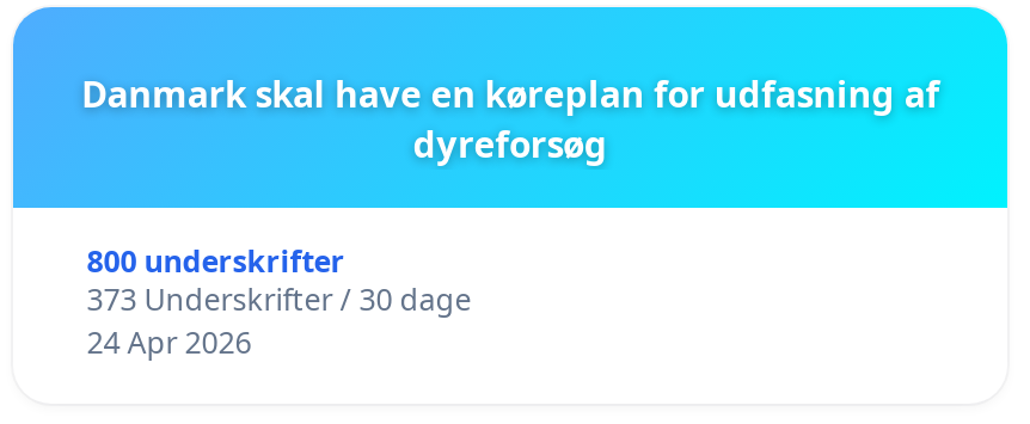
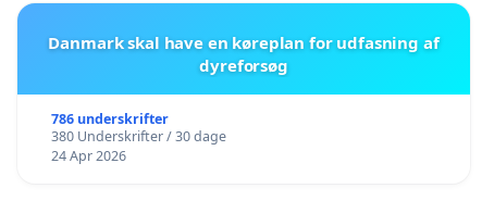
[87,241,345,281] 800 underskrifter -> [51,109,168,128] 786 underskrifter
[87,279,472,319] 373 Underskrifter / 30 dage -> [51,127,226,145] 380 Underskrifter / 30 dage

